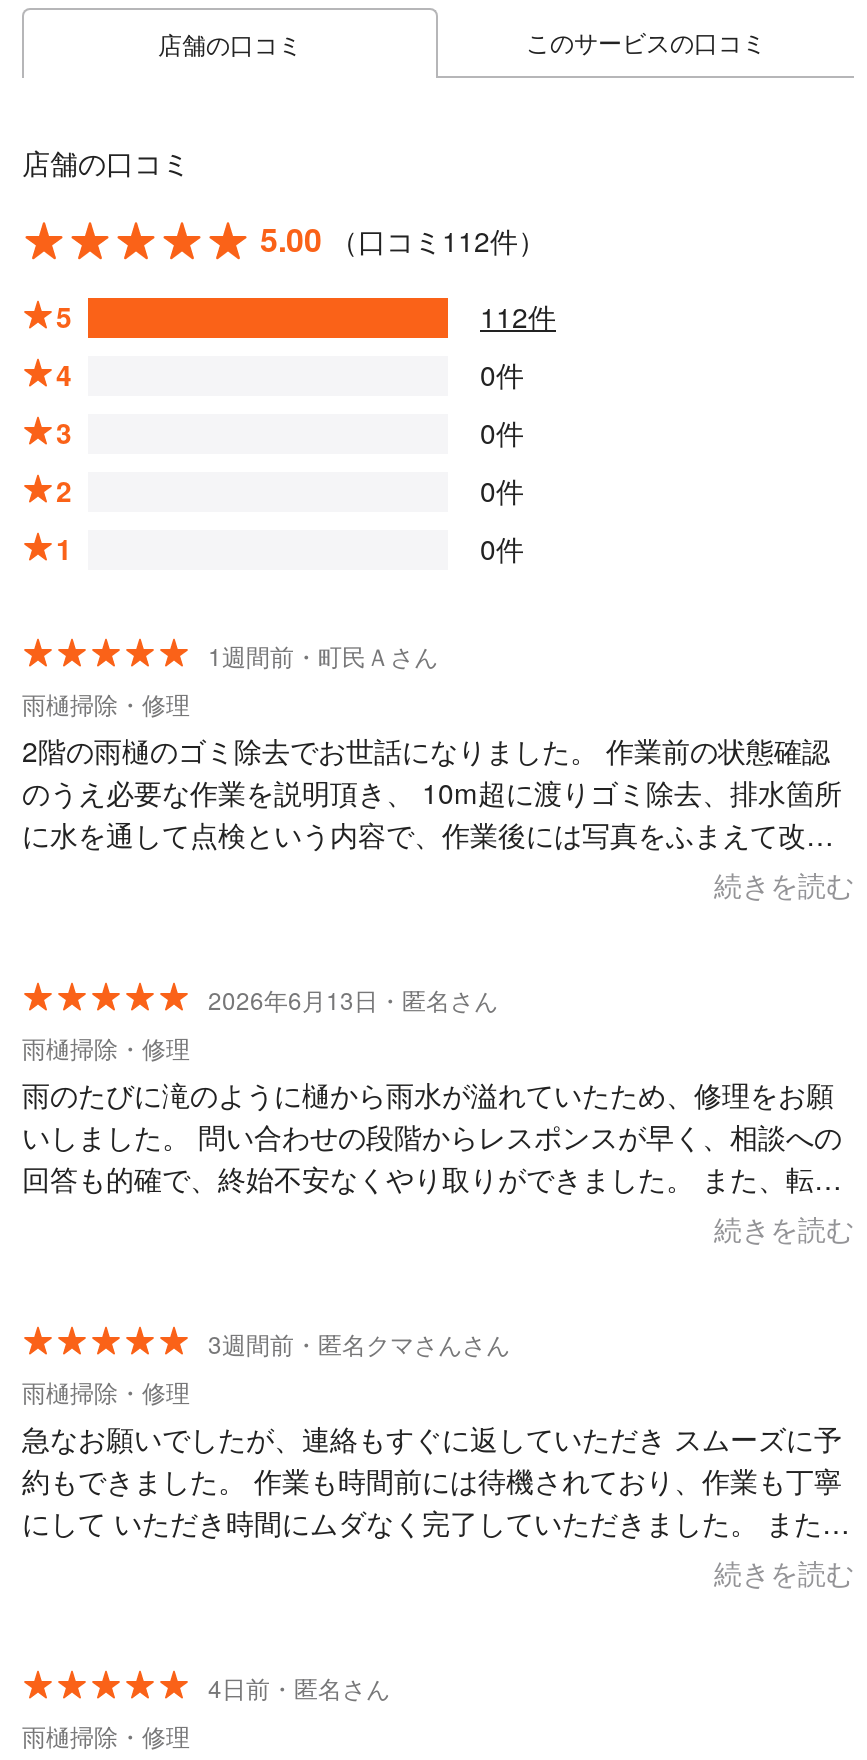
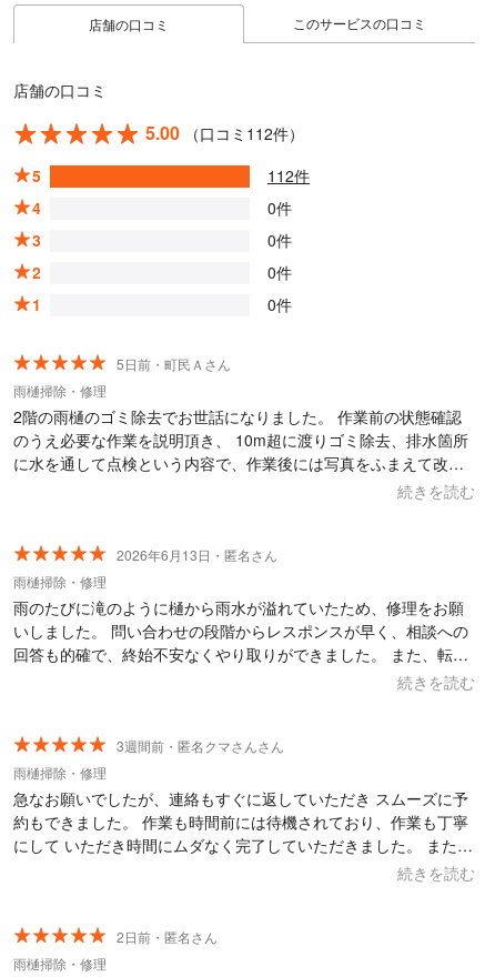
[208,638,438,672] 1週間前・町民Ａさん -> [117,354,231,373] 5日前・町民Ａさん
[208,1670,390,1704] 4日前・匿名さん -> [117,927,218,946] 2日前・匿名さん

